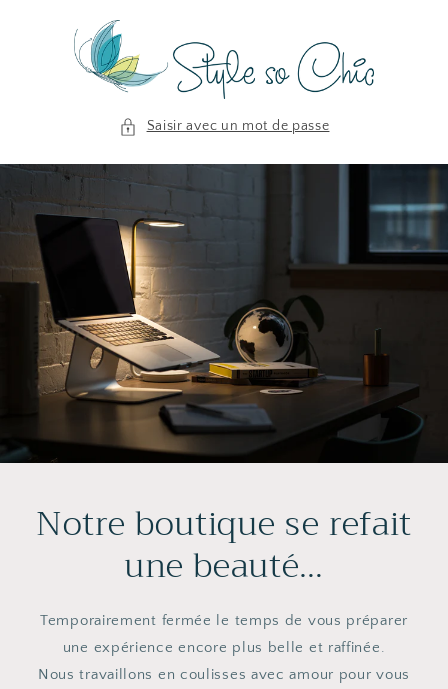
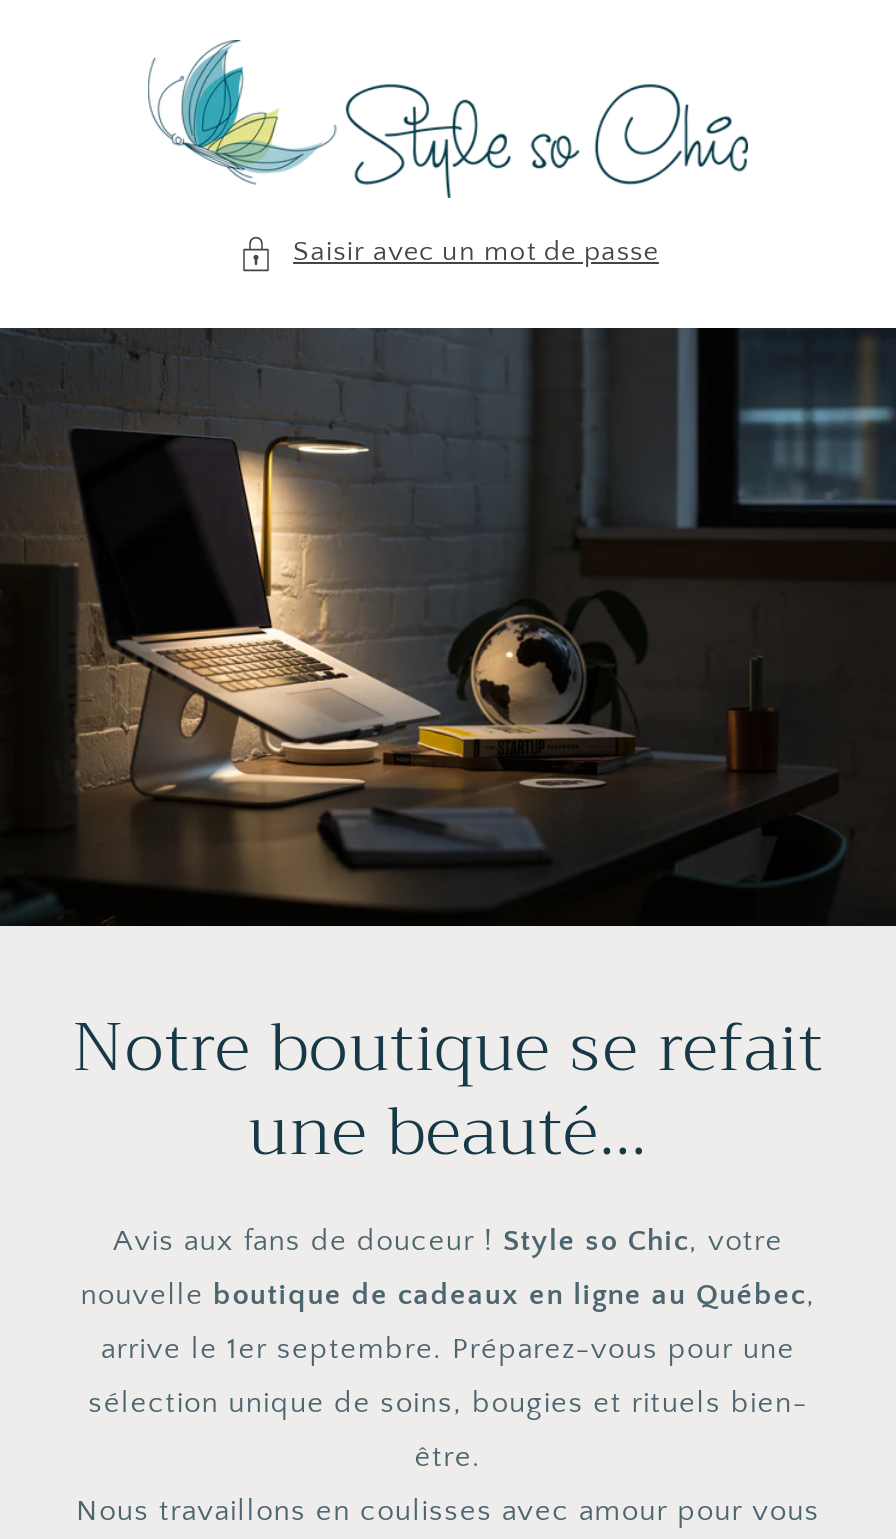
[40,612,408,656] Temporairement fermée le temps de vous préparer | une expérience encore plus belle et raffinée. -> [80,1224,816,1474] Avis aux fans de douceur ! Style so Chic, votre | nouvelle boutique de cadeaux en ligne au Québec, | arrive le 1er septembre. Préparez-vous pour une | sélection unique de soins, bougies et rituels bien- | être.

